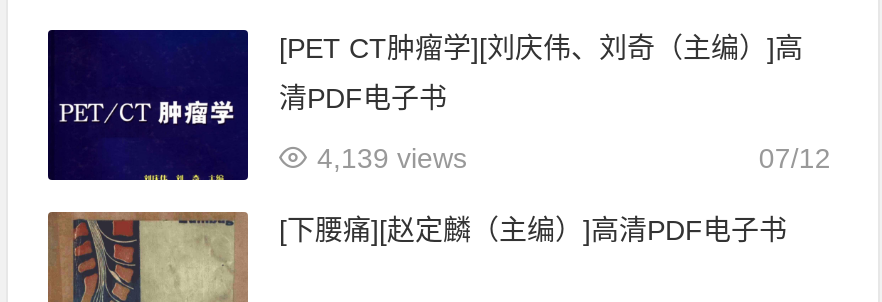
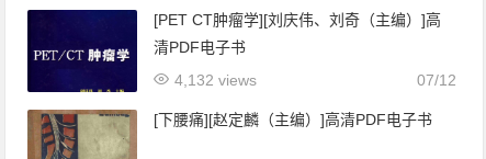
[317,141,467,173] 4,139 views -> [175,71,257,88] 4,132 views

